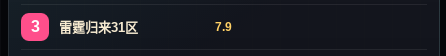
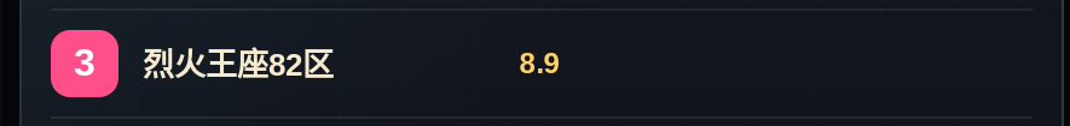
[30,18,138,35] 3 雷霆归来31区 -> [74,42,334,83] 3 烈火王座82区
[215,20,232,34] 7.9 -> [519,47,561,80] 8.9

